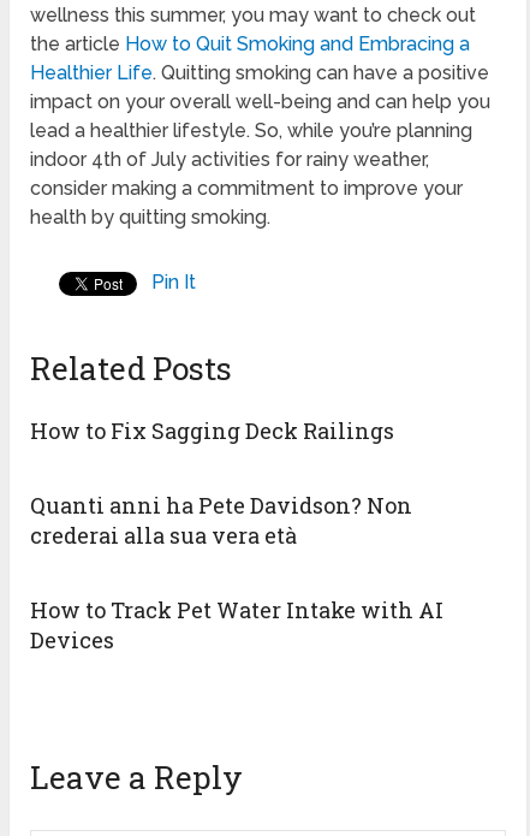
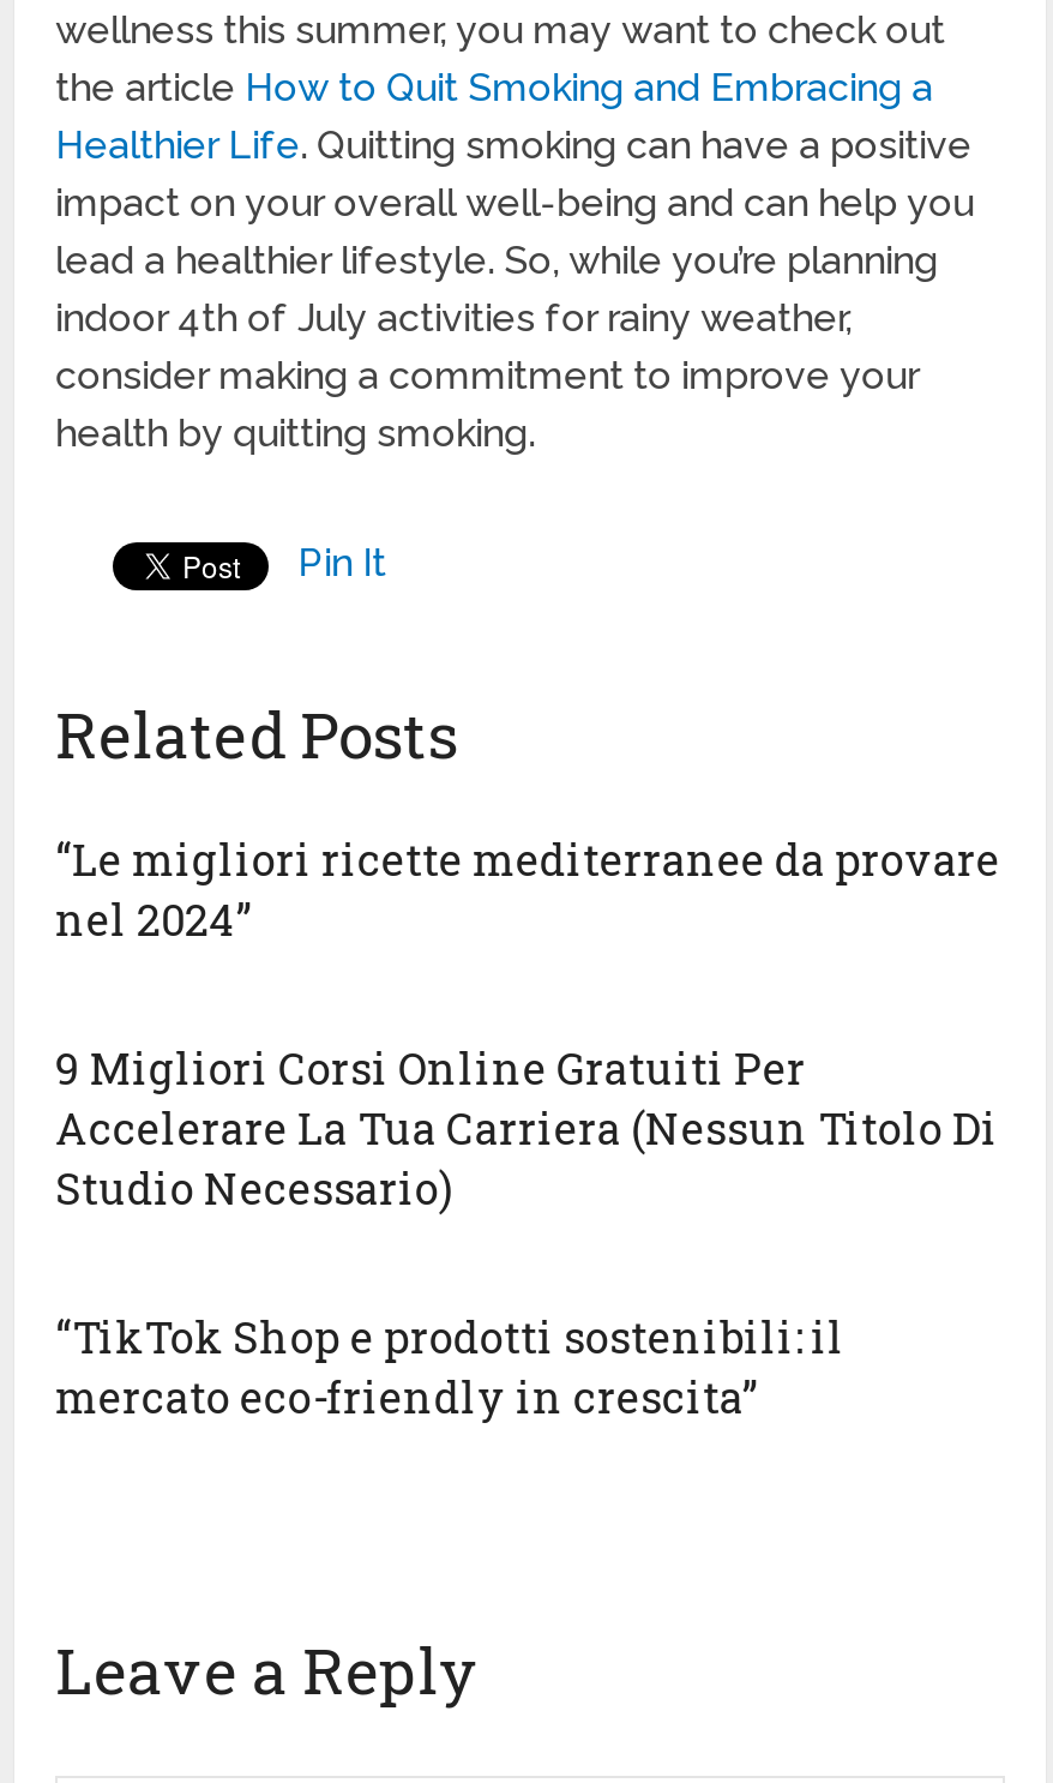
[30,417,394,445] How to Fix Sagging Deck Railings -> [55,831,1000,949] “Le migliori ricette mediterranee da provare | nel 2024”
[30,491,412,550] Quanti anni ha Pete Davidson? Non | crederai alla sua vera età -> [55,1040,998,1217] 9 Migliori Corsi Online Gratuiti Per | Accelerare La Tua Carriera (Nessun Titolo Di | Studio Necessario)
[30,596,444,655] How to Track Pet Water Intake with AI | Devices -> [55,1309,845,1426] “TikTok Shop e prodotti sostenibili: il | mercato eco-friendly in crescita”

